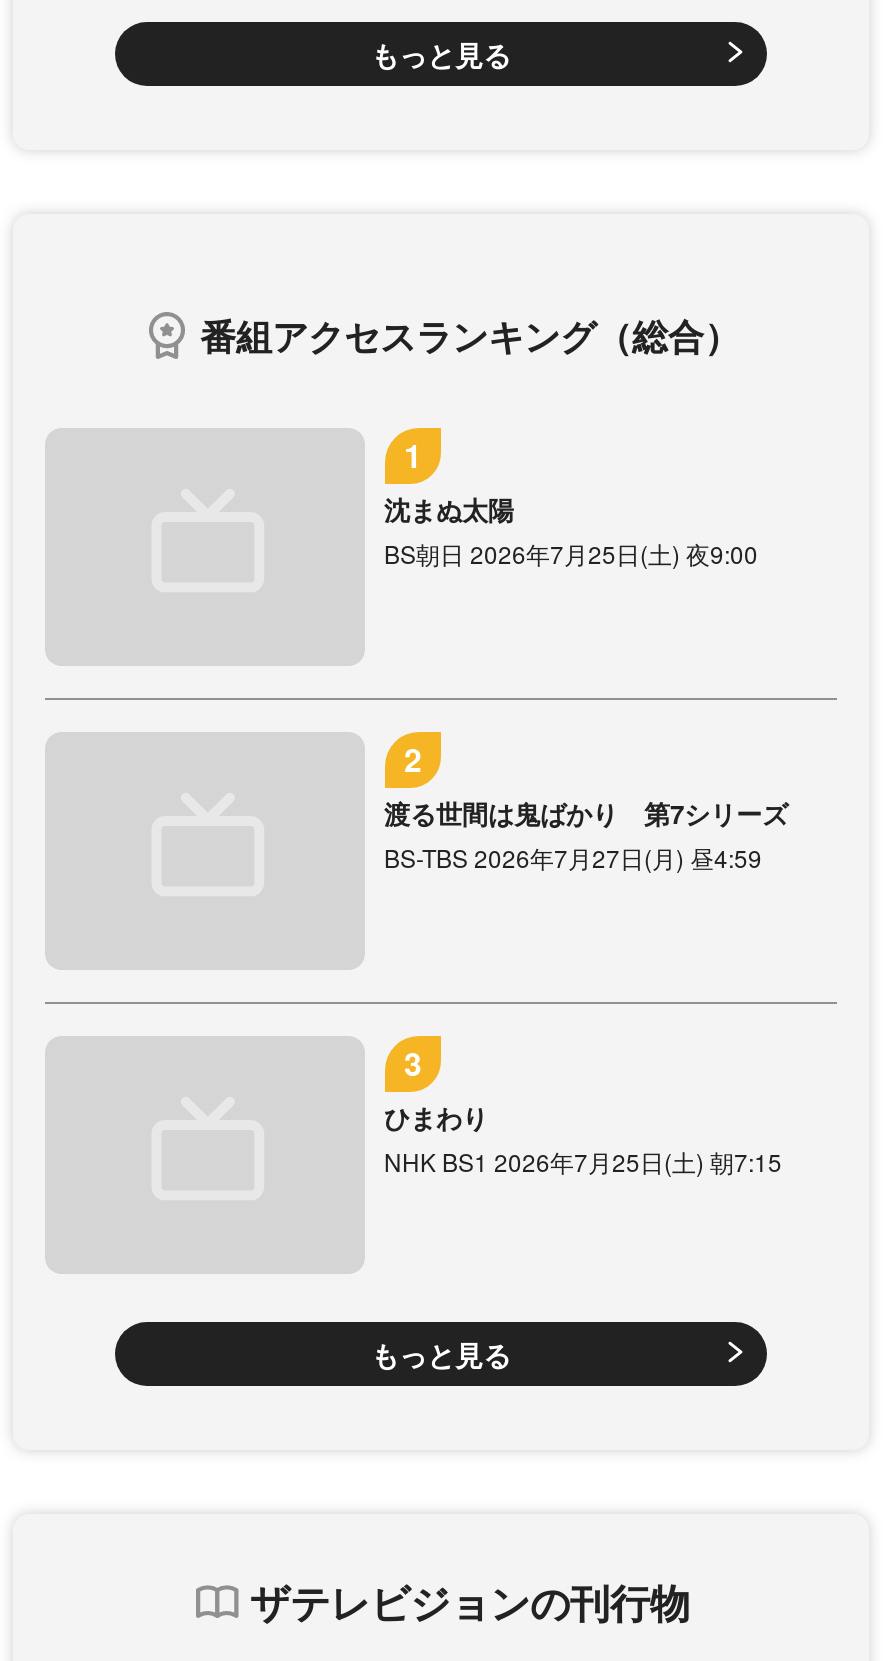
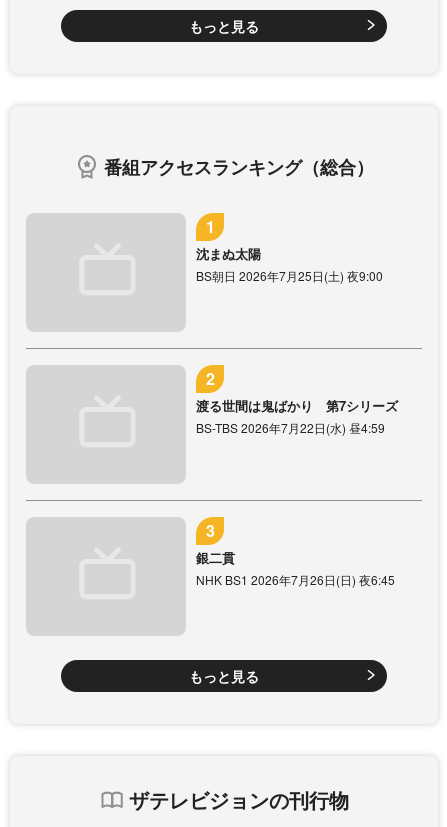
[384,839,762,873] BS-TBS 2026年7月27日(月) 昼4:59 -> [195,419,384,436] BS-TBS 2026年7月22日(水) 昼4:59
[384,1097,782,1177] ひまわり | NHK BS1 2026年7月25日(土) 朝7:15 -> [195,548,394,588] 銀二貫 | NHK BS1 2026年7月26日(日) 夜6:45

